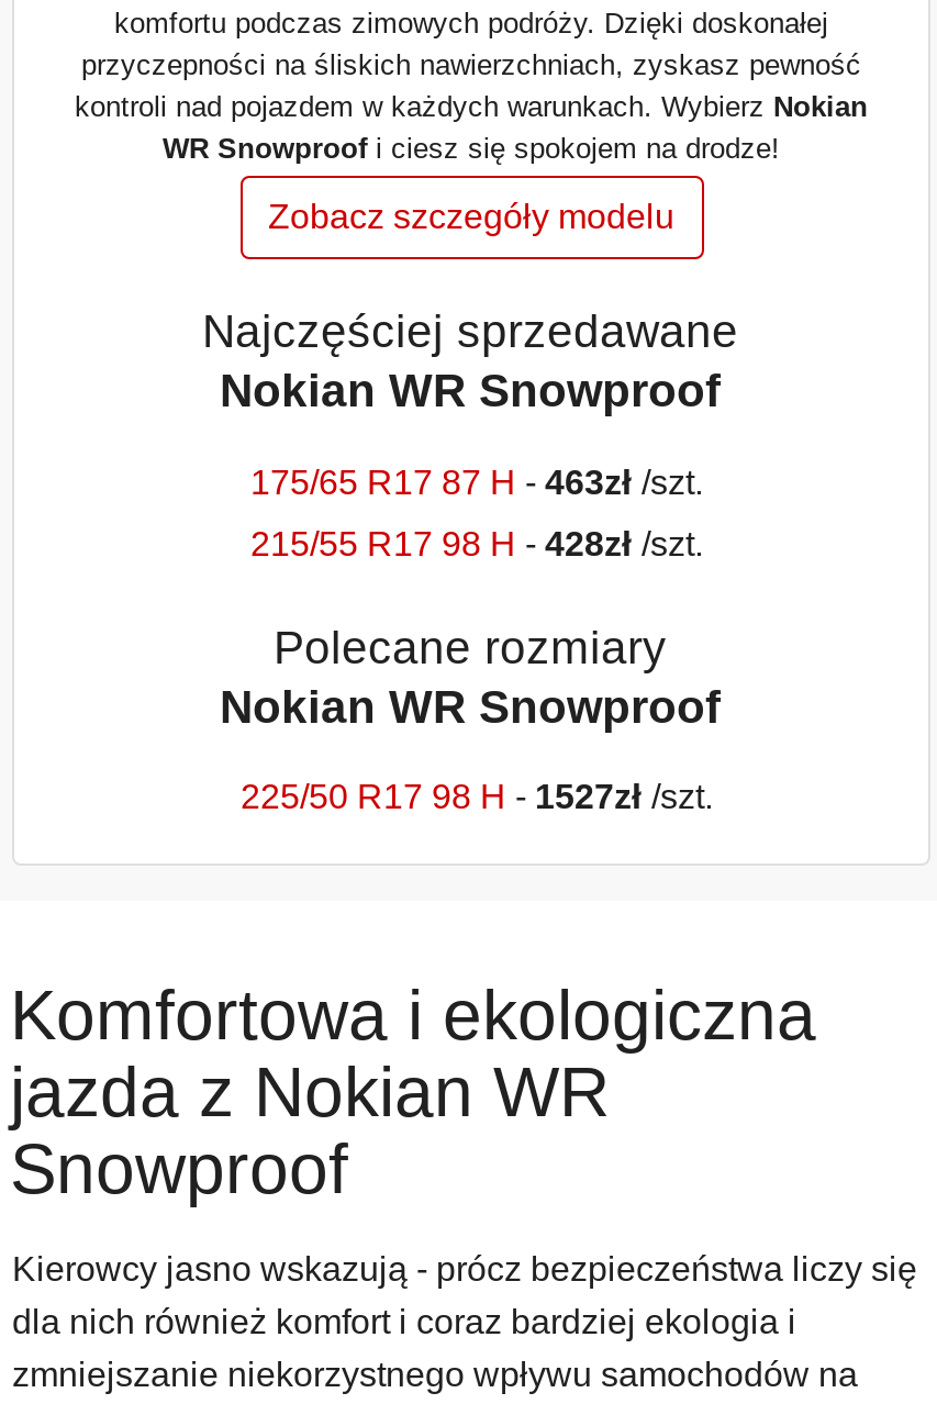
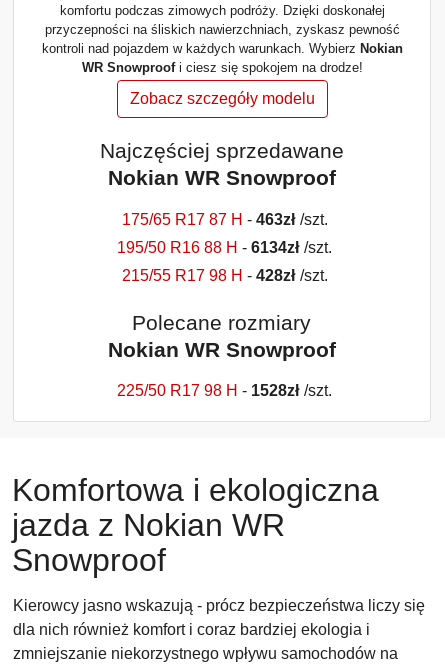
none -> [117,239,332,256] 195/50 R16 88 H - 6134zł /szt.
[241,778,713,816] 225/50 R17 98 H - 1527zł /szt. -> [117,382,332,399] 225/50 R17 98 H - 1528zł /szt.

